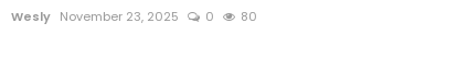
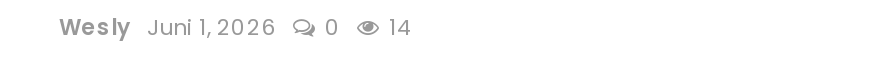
[11,8,179,26] Wesly November 23, 2025 -> [59,11,277,43] Wesly Juni 1, 2026
[241,8,257,26] 80 -> [389,11,411,43] 14

